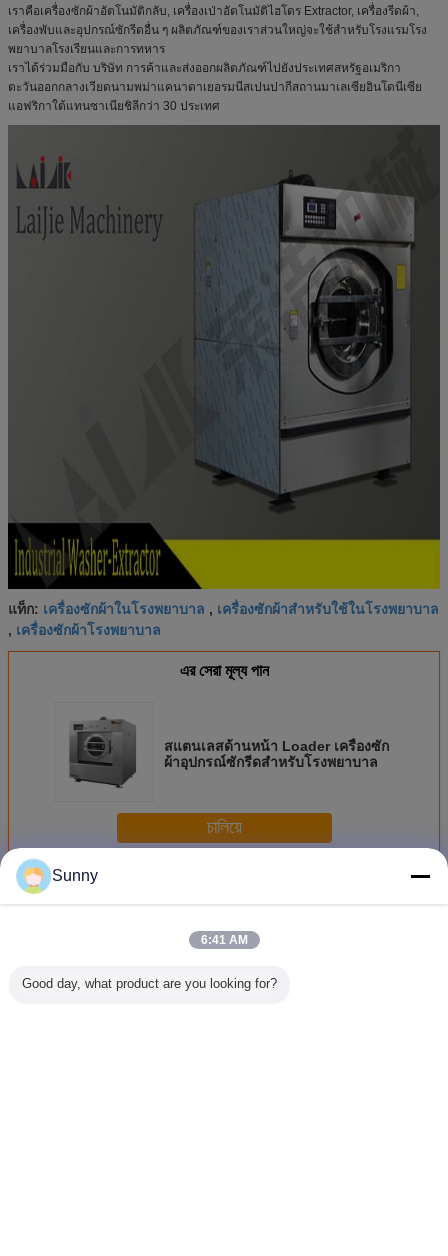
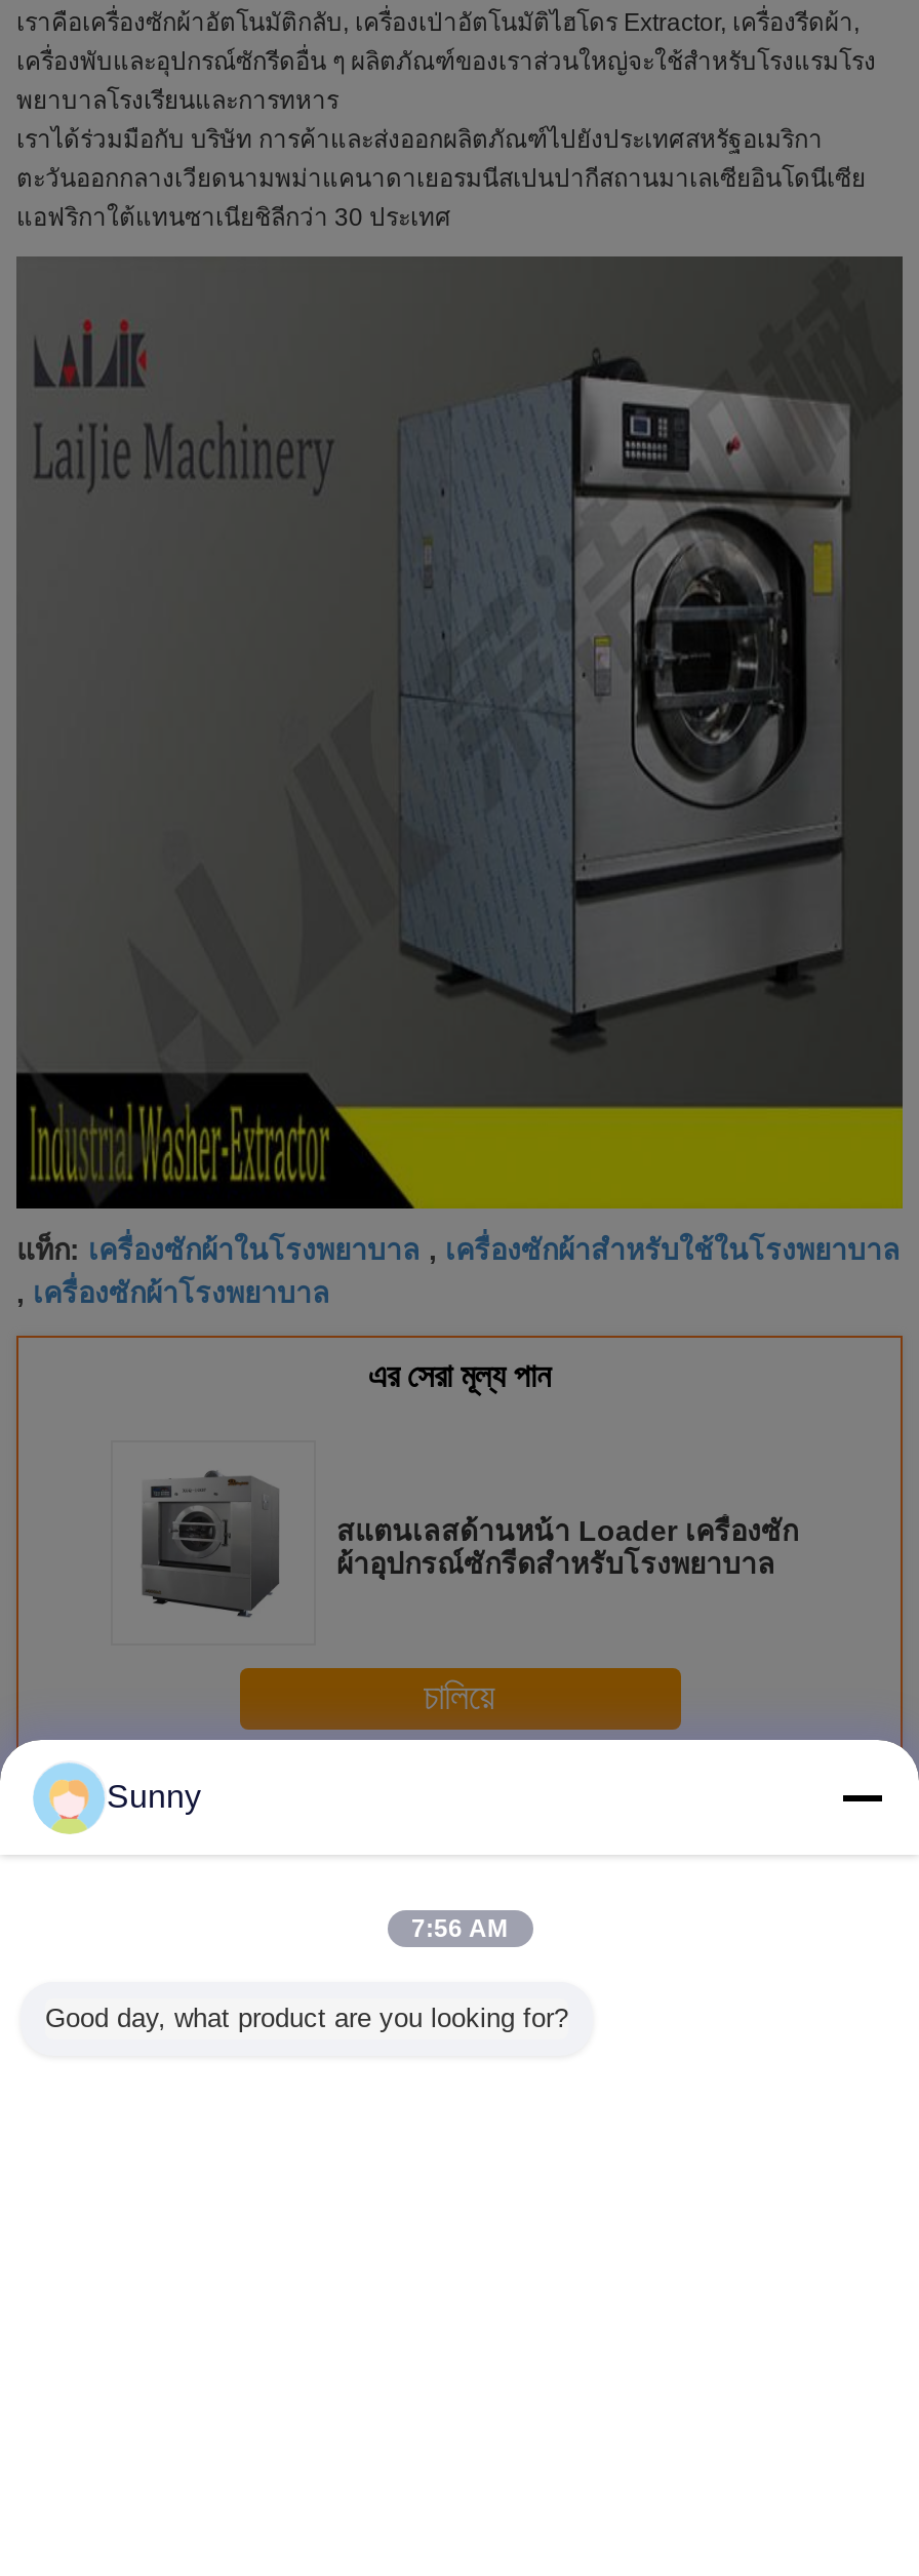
[200,933,247,947] 6:41 AM -> [411,1914,508,1943] 7:56 AM

